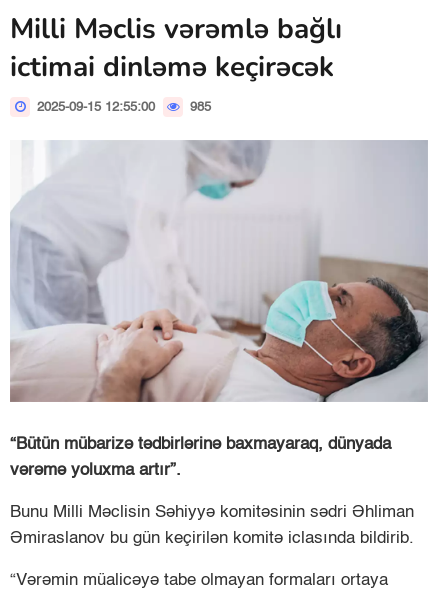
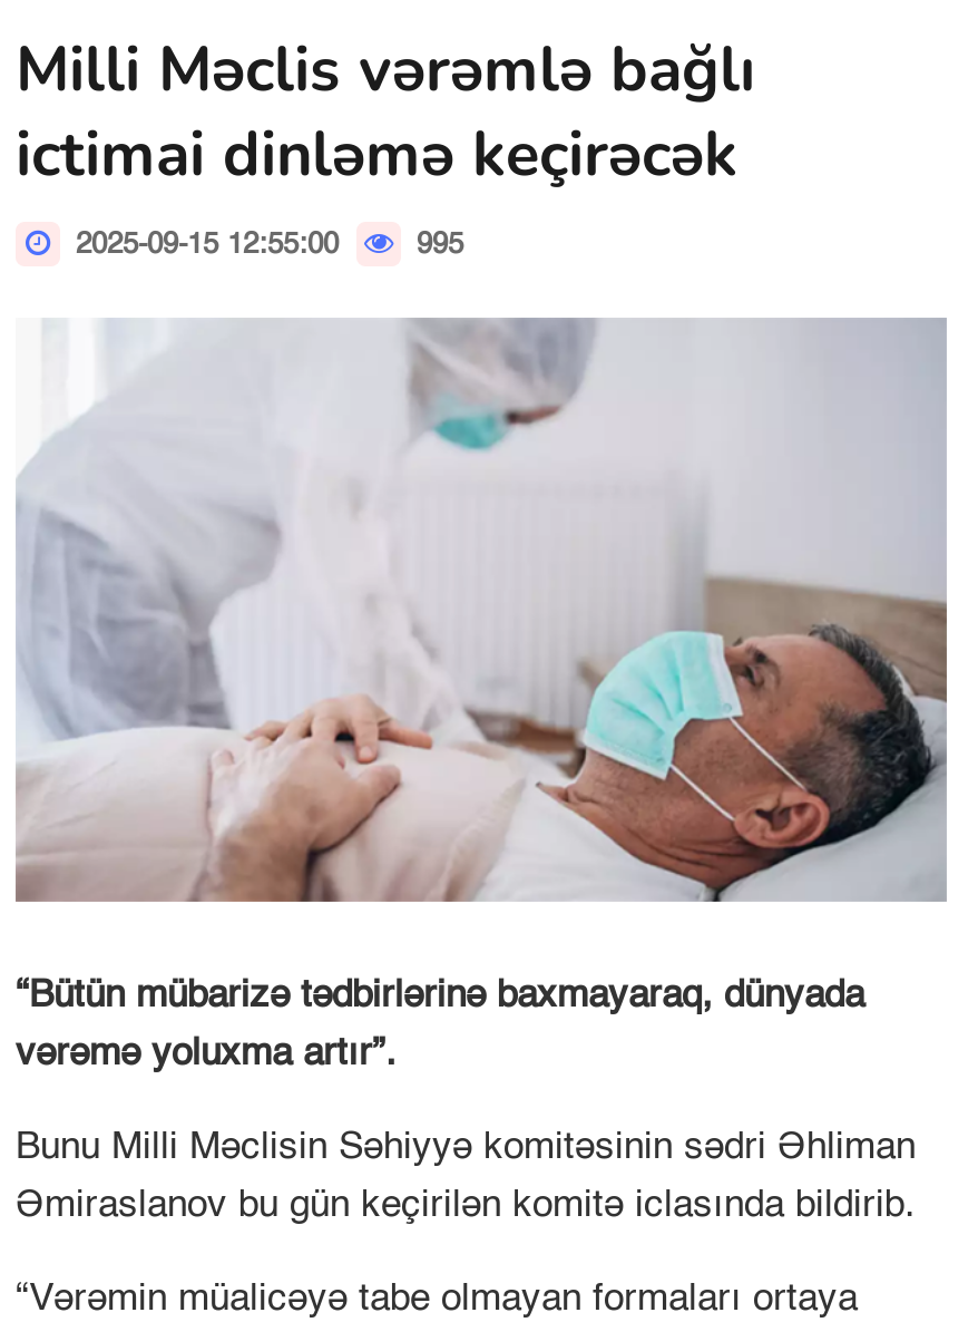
[186,101,211,114] 985 -> [408,231,463,260] 995

